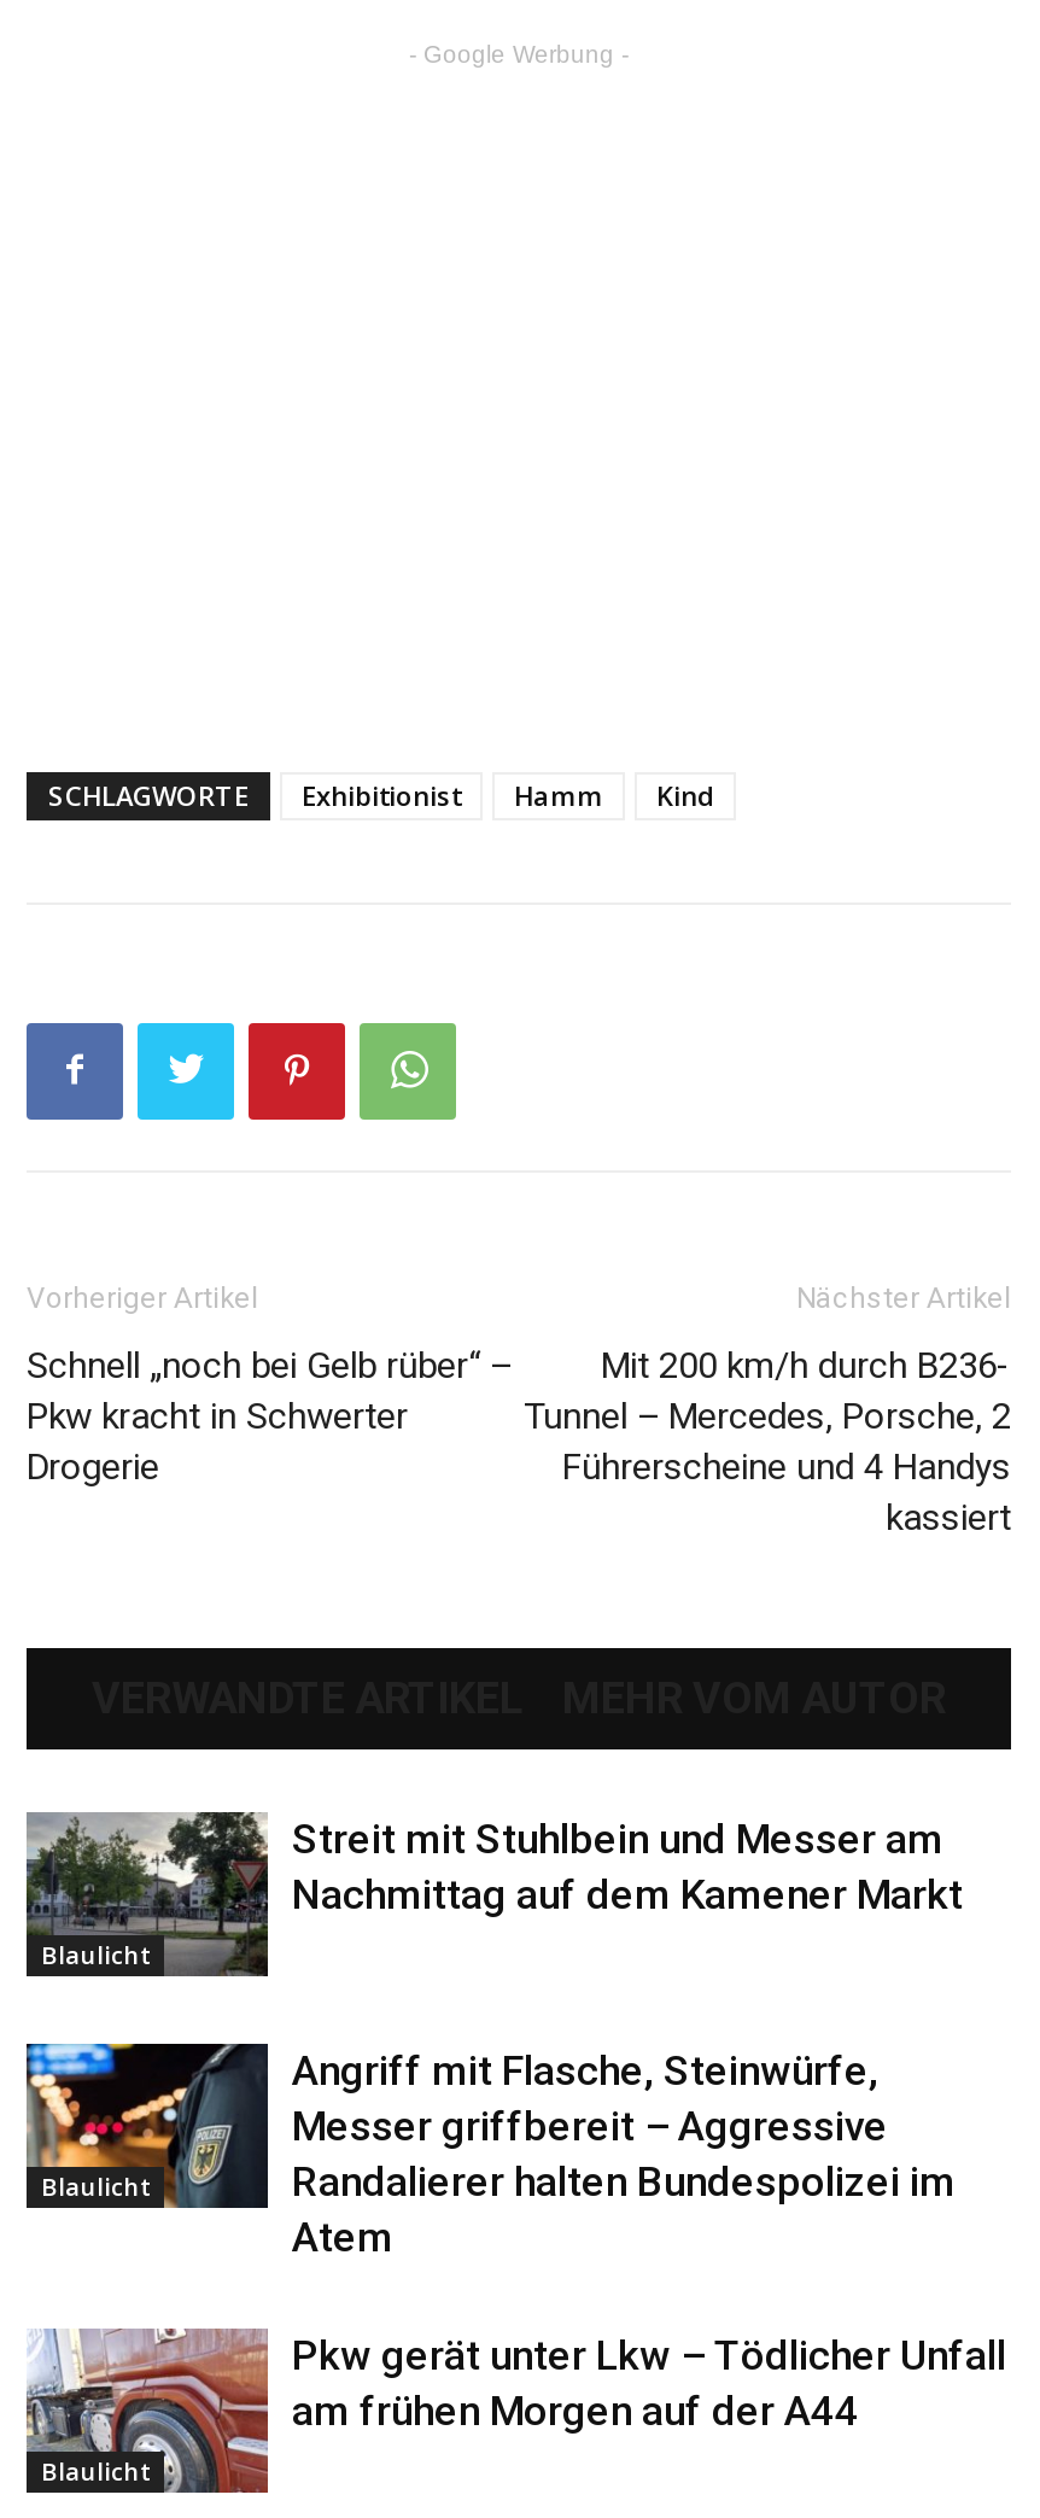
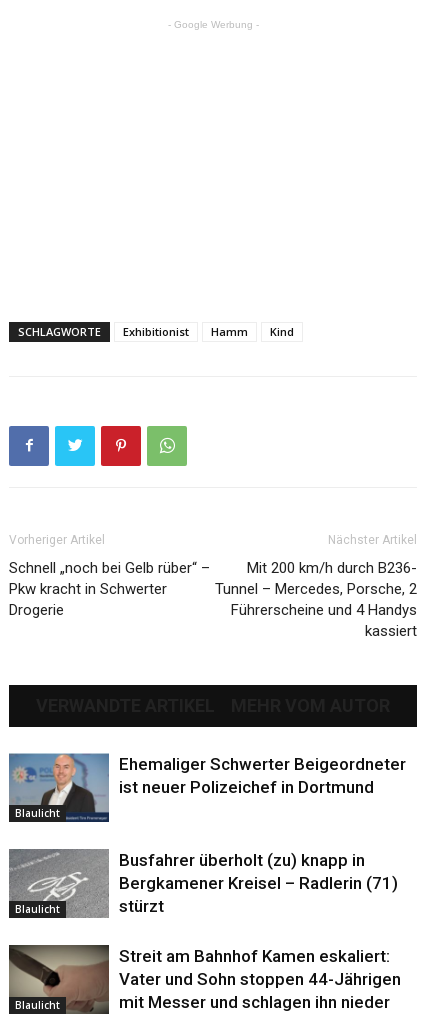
[24,1810,963,1976] [image] | Streit mit Stuhlbein und Messer am | Nachmittag auf dem Kamener Markt -> [8,753,406,822] [image] | Ehemaliger Schwerter Beigeordneter | ist neuer Polizeichef in Dortmund
[27,2041,956,2261] [image] | Angriff mit Flasche, Steinwürfe, | Messer griffbereit – Aggressive | Randalierer halten Bundespolizei im | Atem -> [9,848,398,918] [image] | Busfahrer überholt (zu) knapp in | Bergkamener Kreisel – Radlerin (71) | stürzt
[27,2329,1006,2493] [image] | Pkw gerät unter Lkw – Tödlicher Unfall | am frühen Morgen auf der A44 -> [8,944,401,1014] [image] | Streit am Bahnhof Kamen eskaliert: | Vater und Sohn stoppen 44-Jährigen | mit Messer und schlagen ihn nieder

